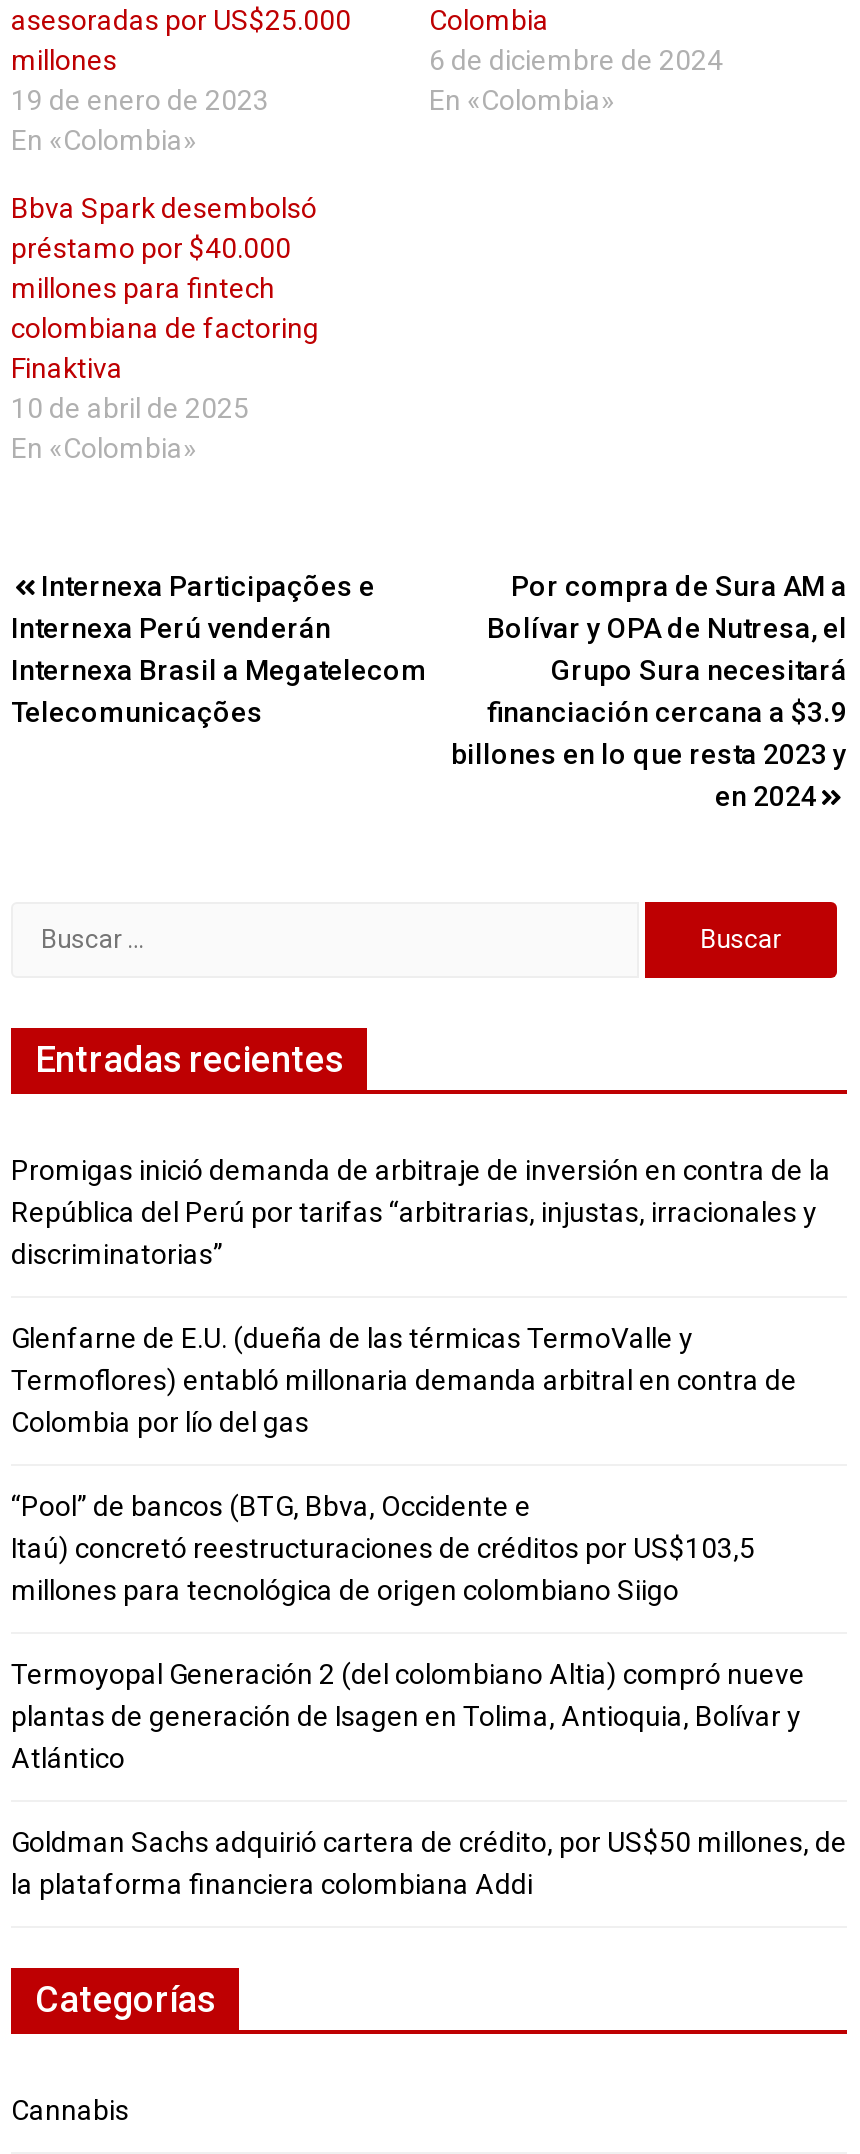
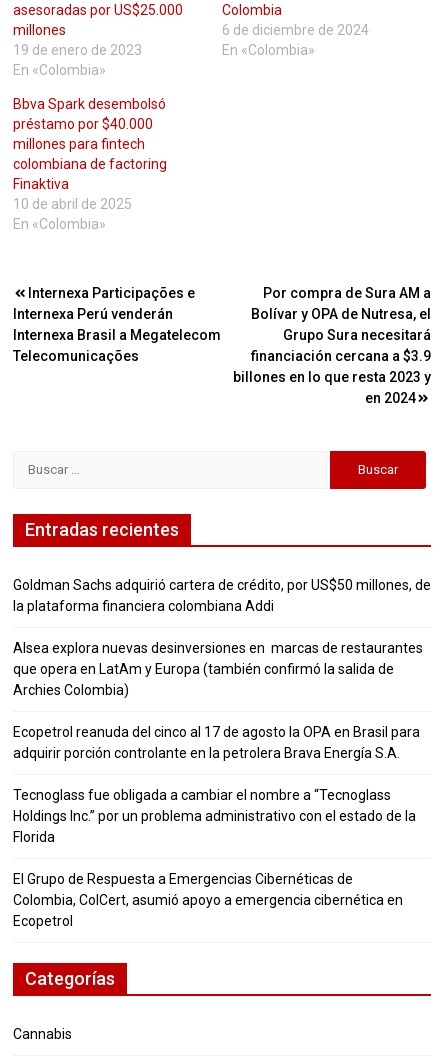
[11,1154,831,1774] Promigas inició demanda de arbitraje de inversión en contra de la | República del Perú por tarifas “arbitrarias, injustas, irracionales y | discriminatorias” | Glenfarne de E.U. (dueña de las térmicas TermoValle y | Termoflores) entabló millonaria demanda arbitral en contra de | Colombia por lío del gas | “Pool” de bancos (BTG, Bbva, Occidente e | Itaú) concretó reestructuraciones de créditos por US$103,5 | millones para tecnológica de origen colombiano Siigo | Termoyopal Generación 2 (del colombiano Altia) compró nueve | plantas de generación de Isagen en Tolima, Antioquia, Bolívar y | Atlántico -> none
moved [11,1826,847,1900] -> [13,577,431,614]: Goldman Sachs adquirió cartera de crédito, por US$50 millones, de | la plataforma financiera colombiana Addi
none -> [13,640,423,929] Alsea explora nuevas desinversiones en marcas de restaurantes | que opera en LatAm y Europa (también confirmó la salida de | Archies Colombia) | Ecopetrol reanuda del cinco al 17 de agosto la OPA en Brasil para | adquirir porción controlante en la petrolera Brava Energía S.A. | Tecnoglass fue obligada a cambiar el nombre a “Tecnoglass | Holdings Inc.” por un problema administrativo con el estado de la | Florida | El Grupo de Respuesta a Emergencias Cibernéticas de | Colombia, ColCert, asumió apoyo a emergencia cibernética en | Ecopetrol

